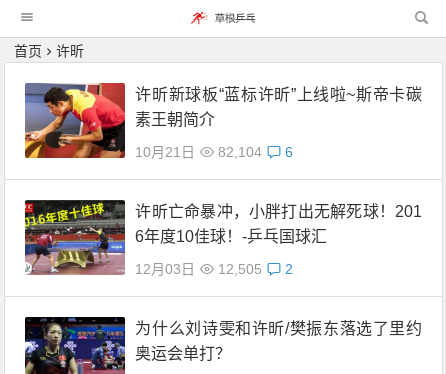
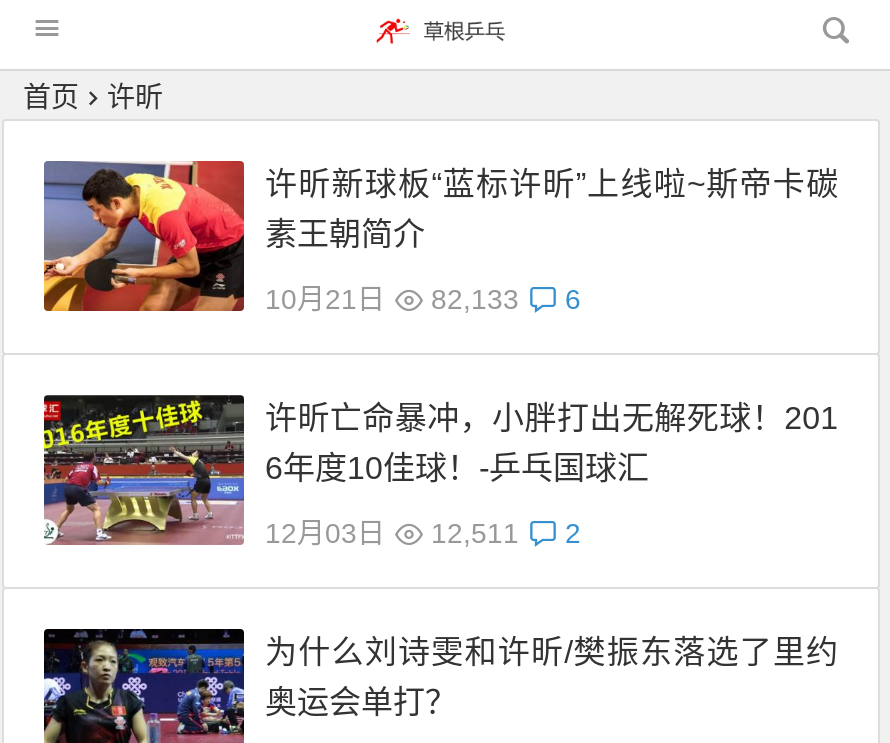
[135,144,293,160] 10月21日 82,104 6 -> [265,283,581,315] 10月21日 82,133 6
[135,261,293,277] 12月03日 12,505 2 -> [265,517,581,549] 12月03日 12,511 2

